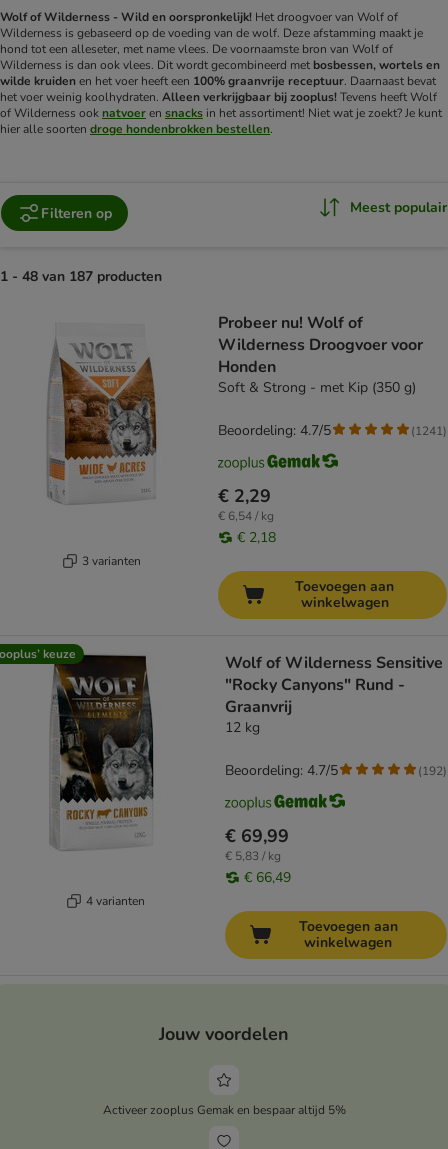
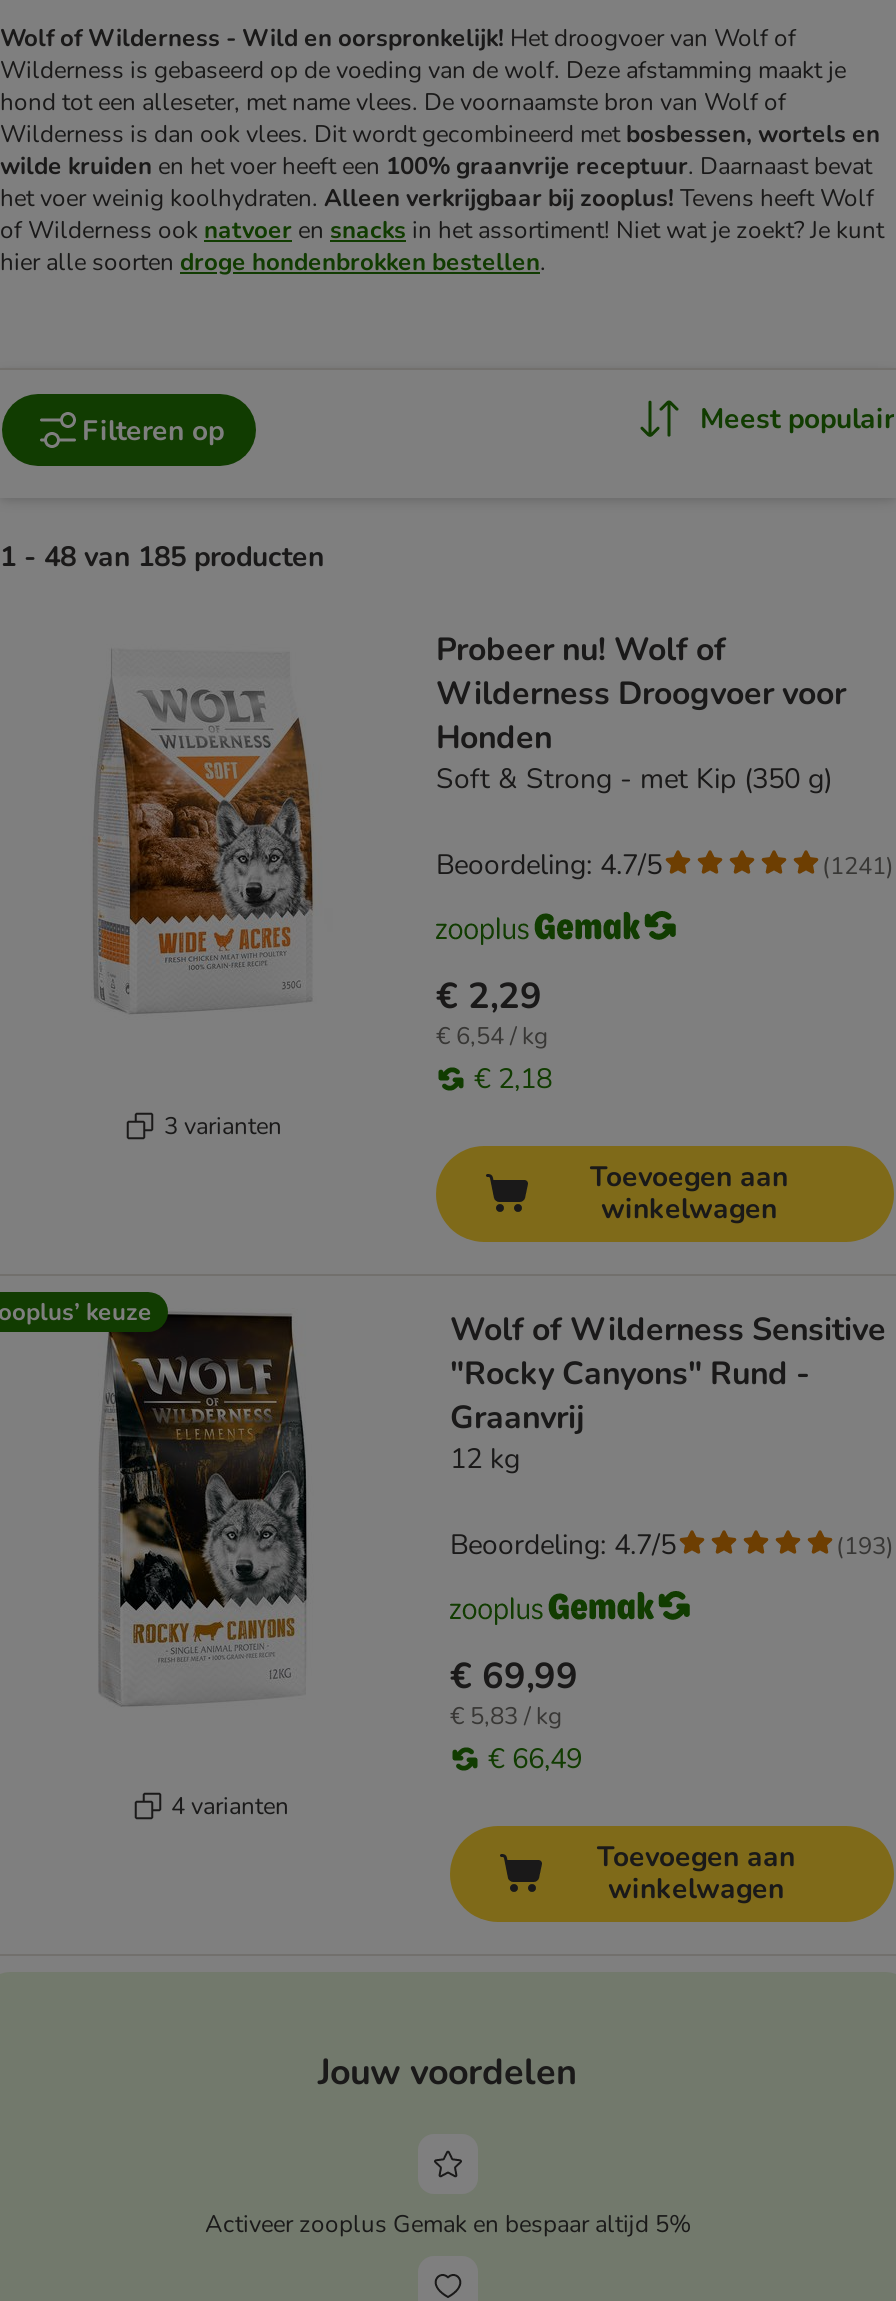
[0,267,162,286] 1 - 48 van 187 producten -> [0,538,324,576] 1 - 48 van 185 producten
[418,763,447,779] (192) -> [836,1529,894,1561] (193)

